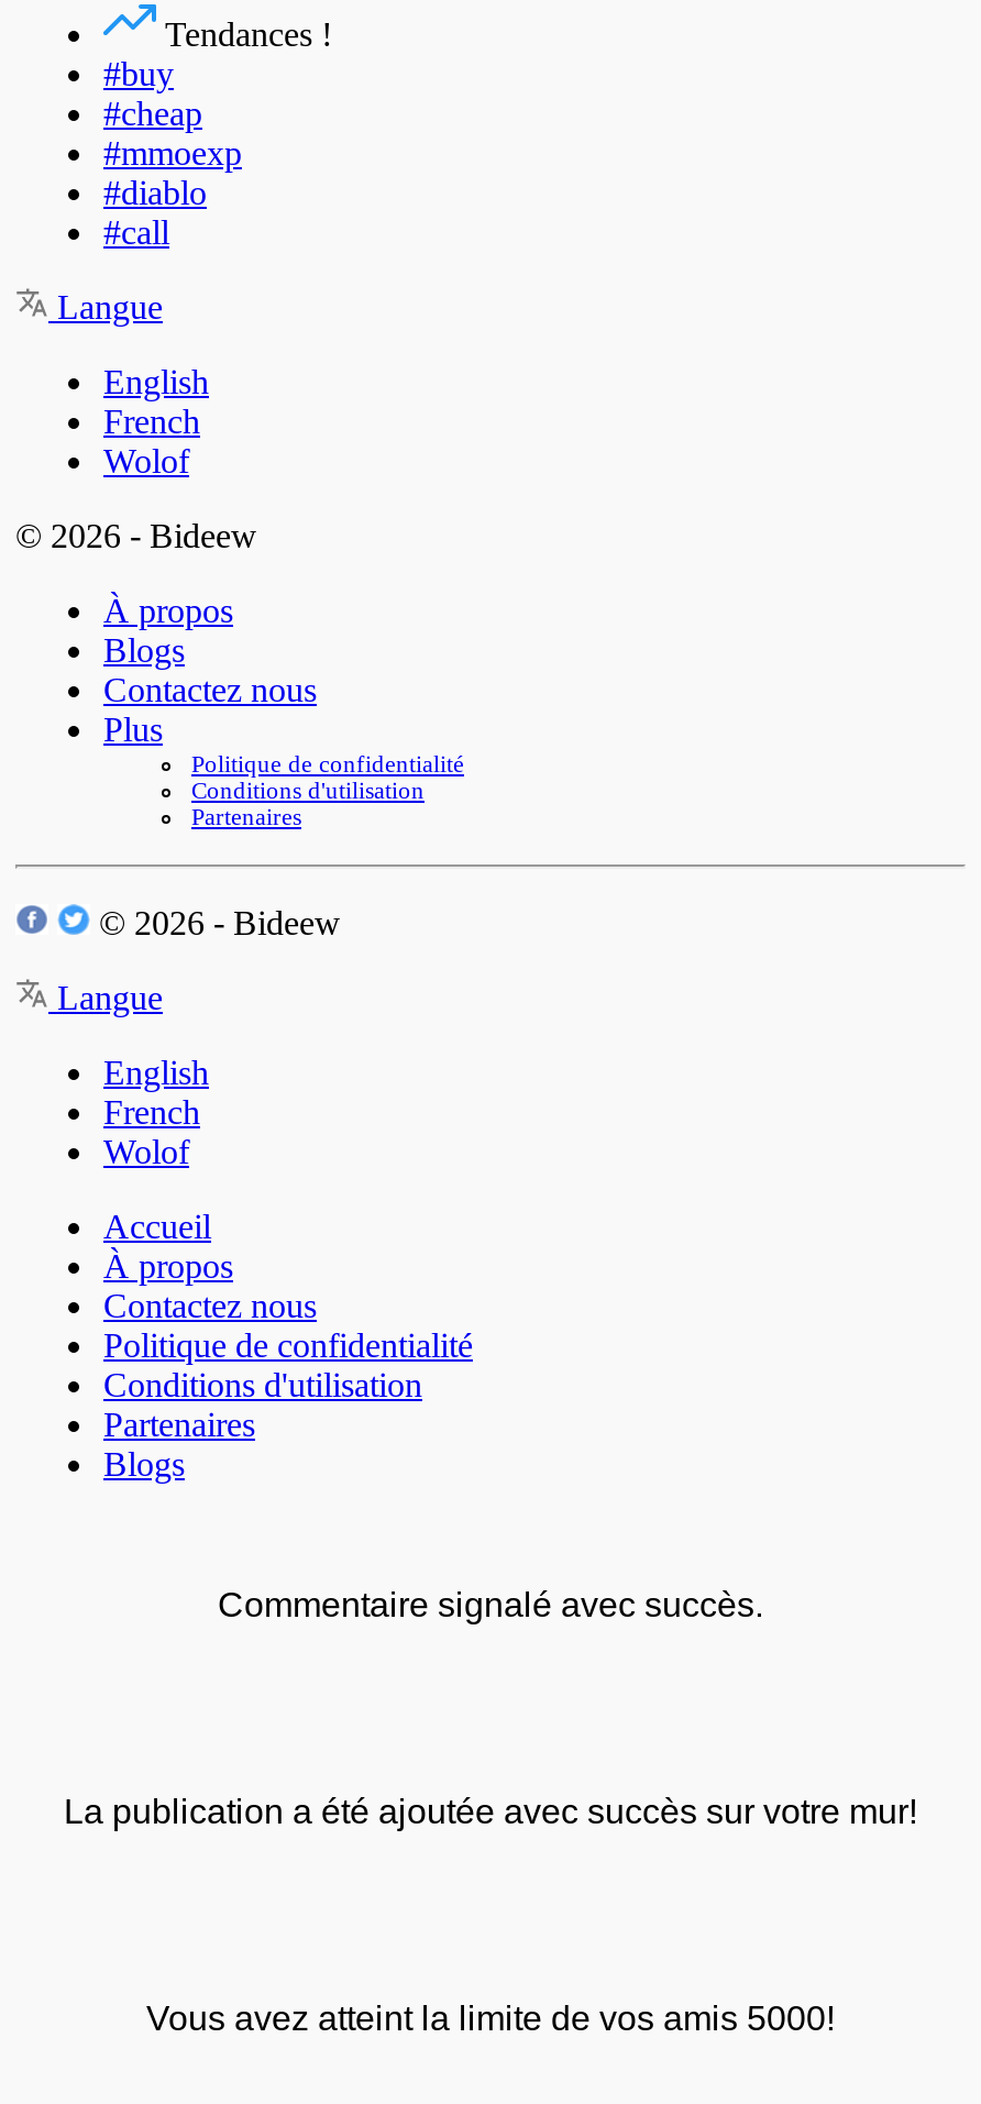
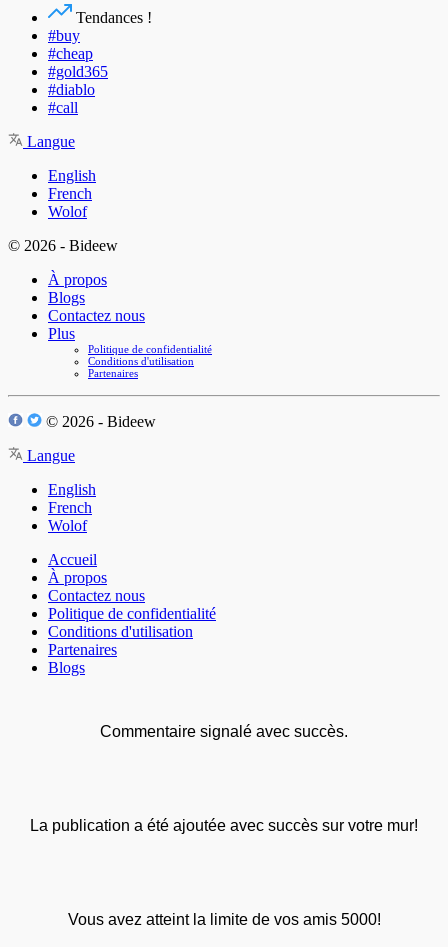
[103,134,242,171] #mmoexp -> [48,63,108,80] #gold365

